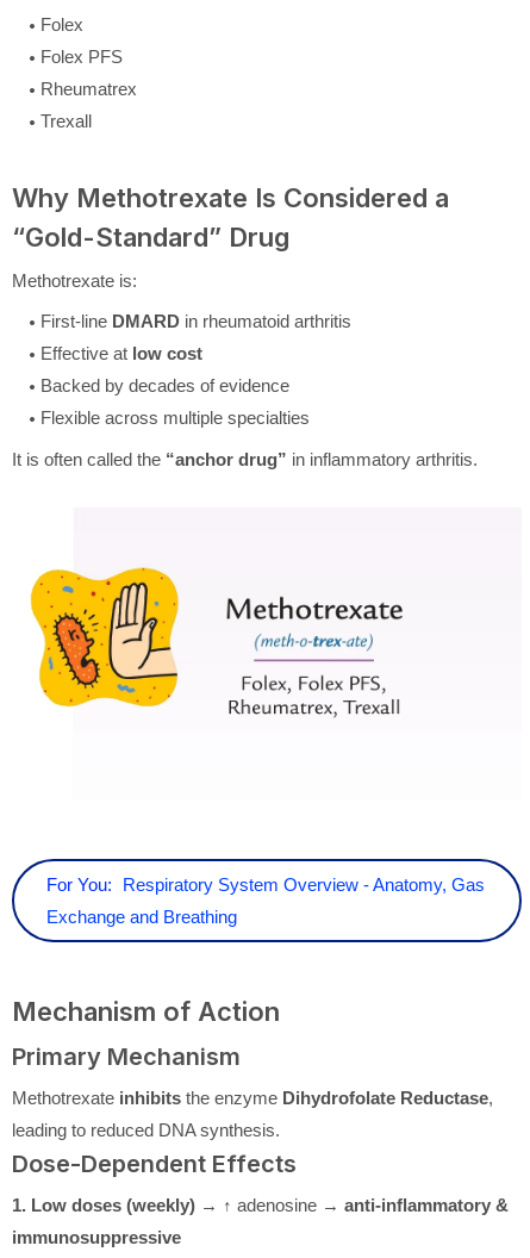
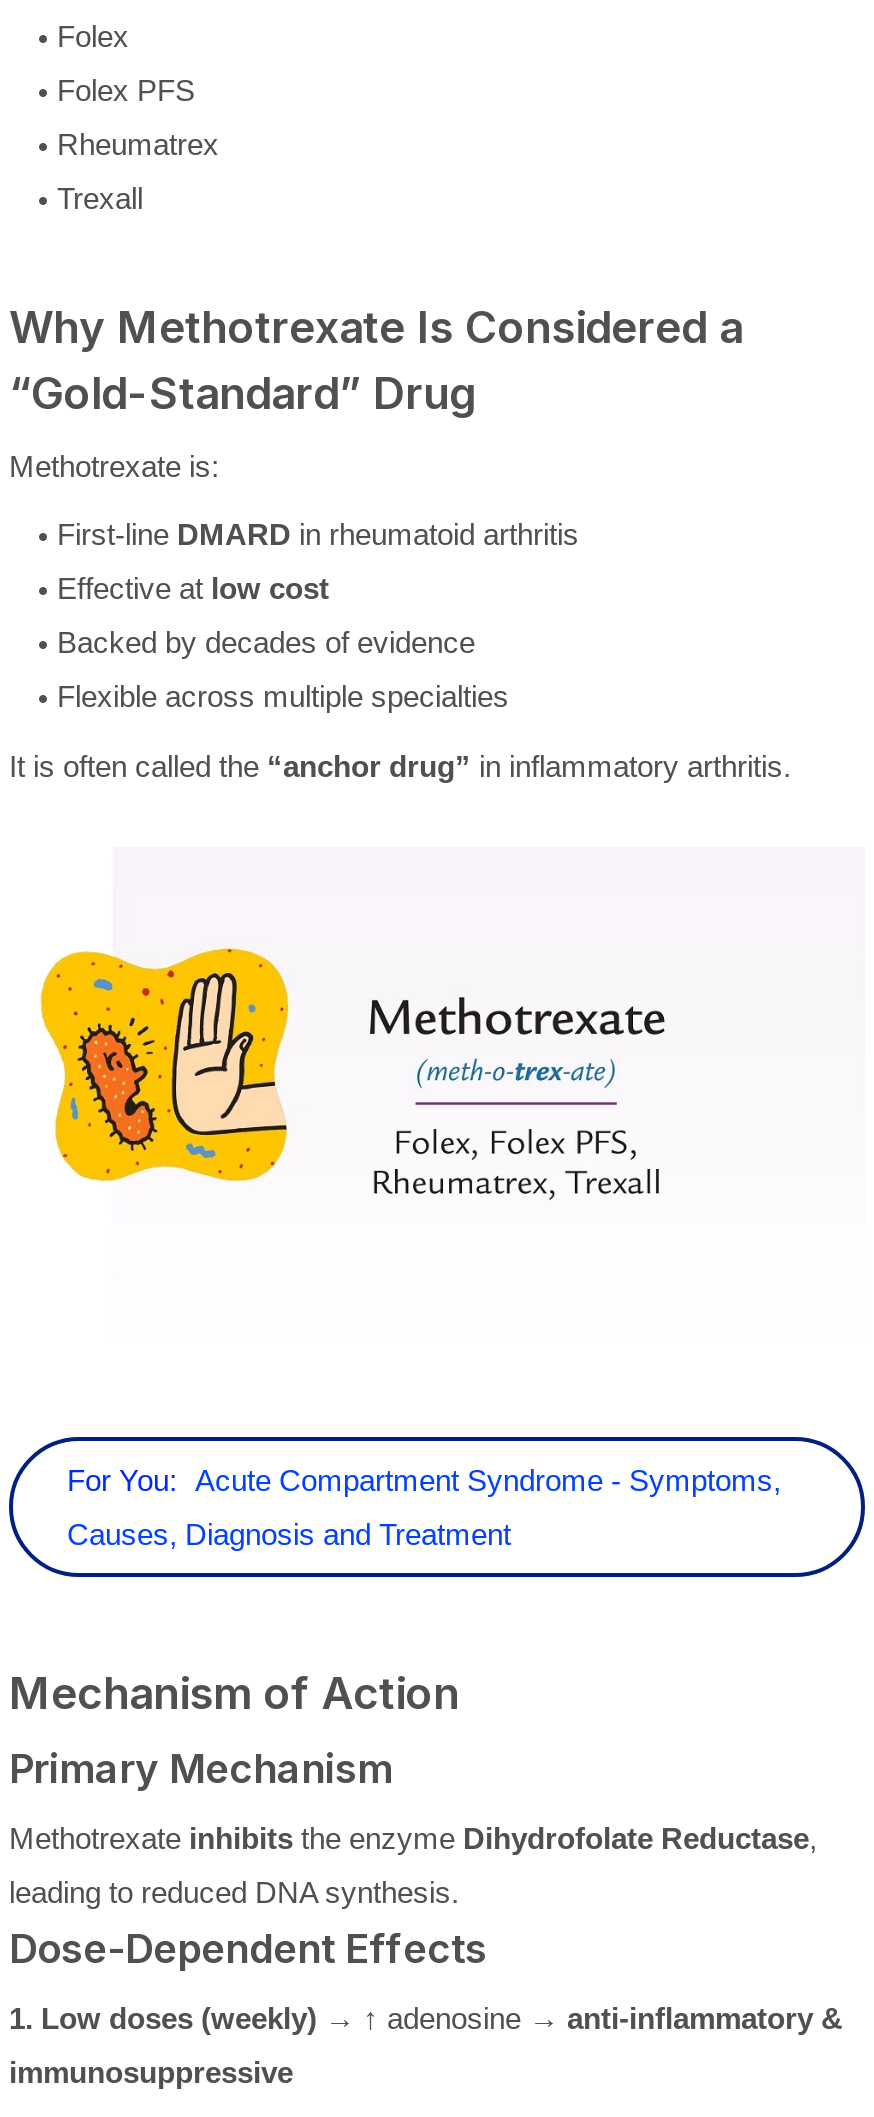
[46,875,485,895] For You: Respiratory System Overview - Anatomy, Gas -> [67,1463,781,1497] For You: Acute Compartment Syndrome - Symptoms,
[46,907,237,927] Exchange and Breathing -> [67,1517,511,1551] Causes, Diagnosis and Treatment

